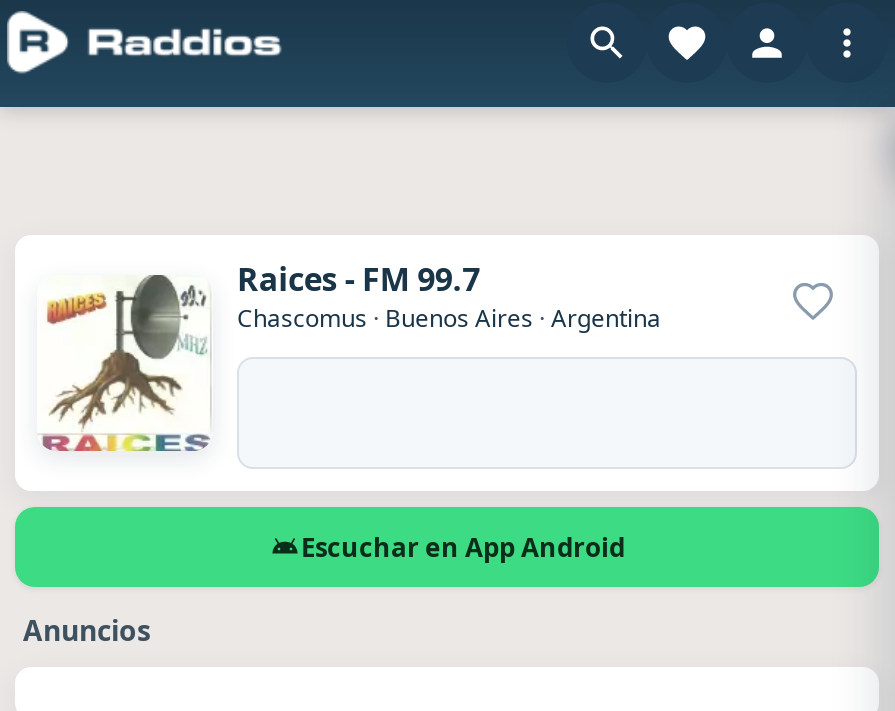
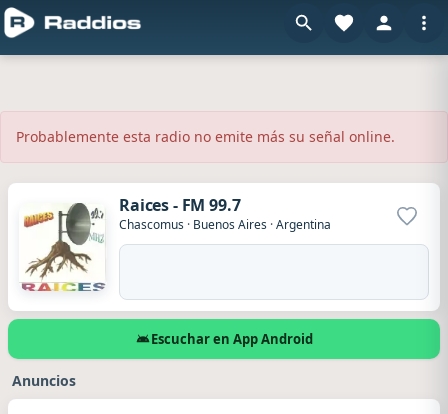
none -> [16,127,395,146] Probablemente esta radio no emite más su señal online.

